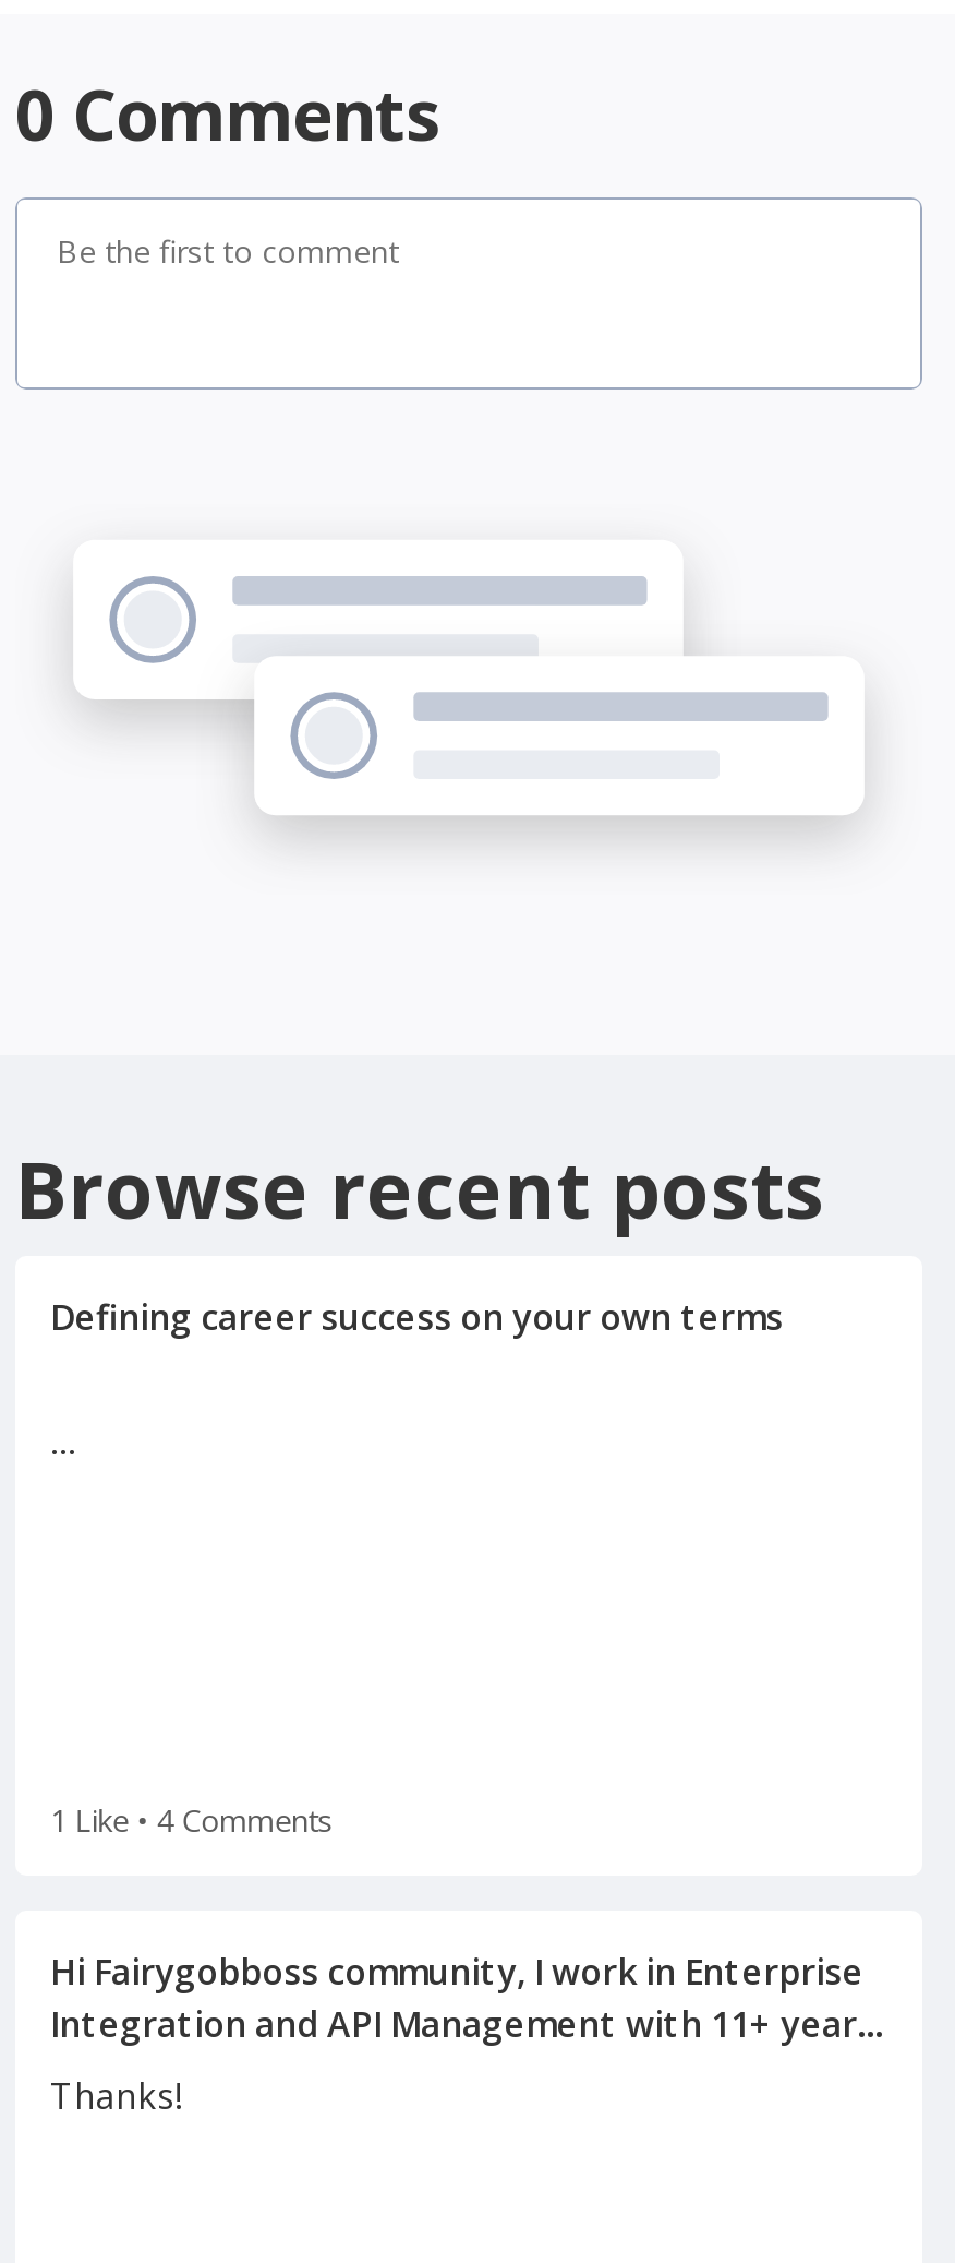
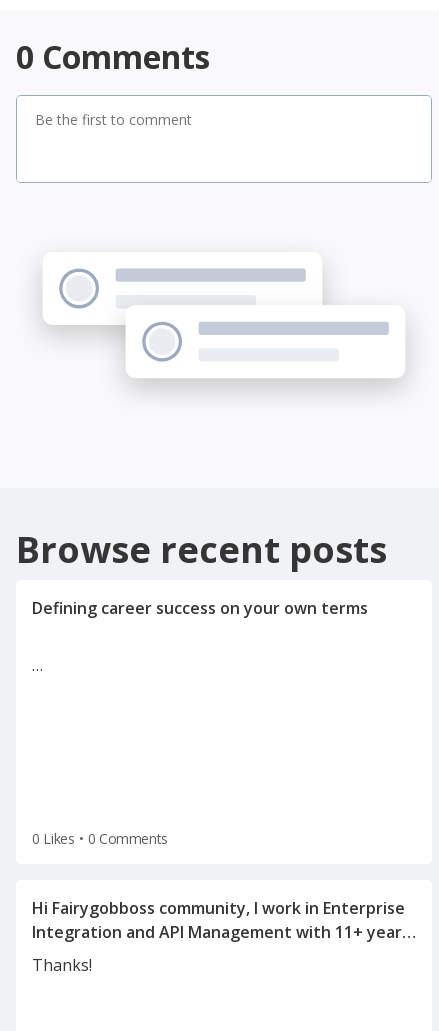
[50,1799,332,1841] 1 Like • 4 Comments -> [32,829,168,848] 0 Likes • 0 Comments

